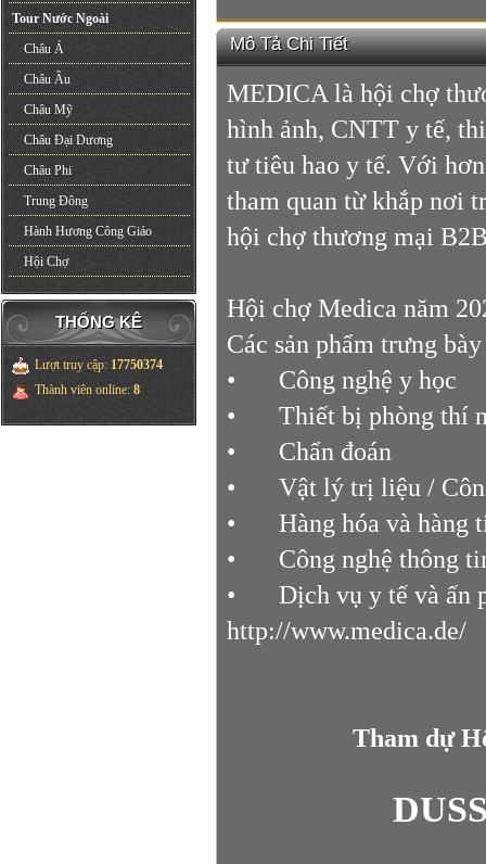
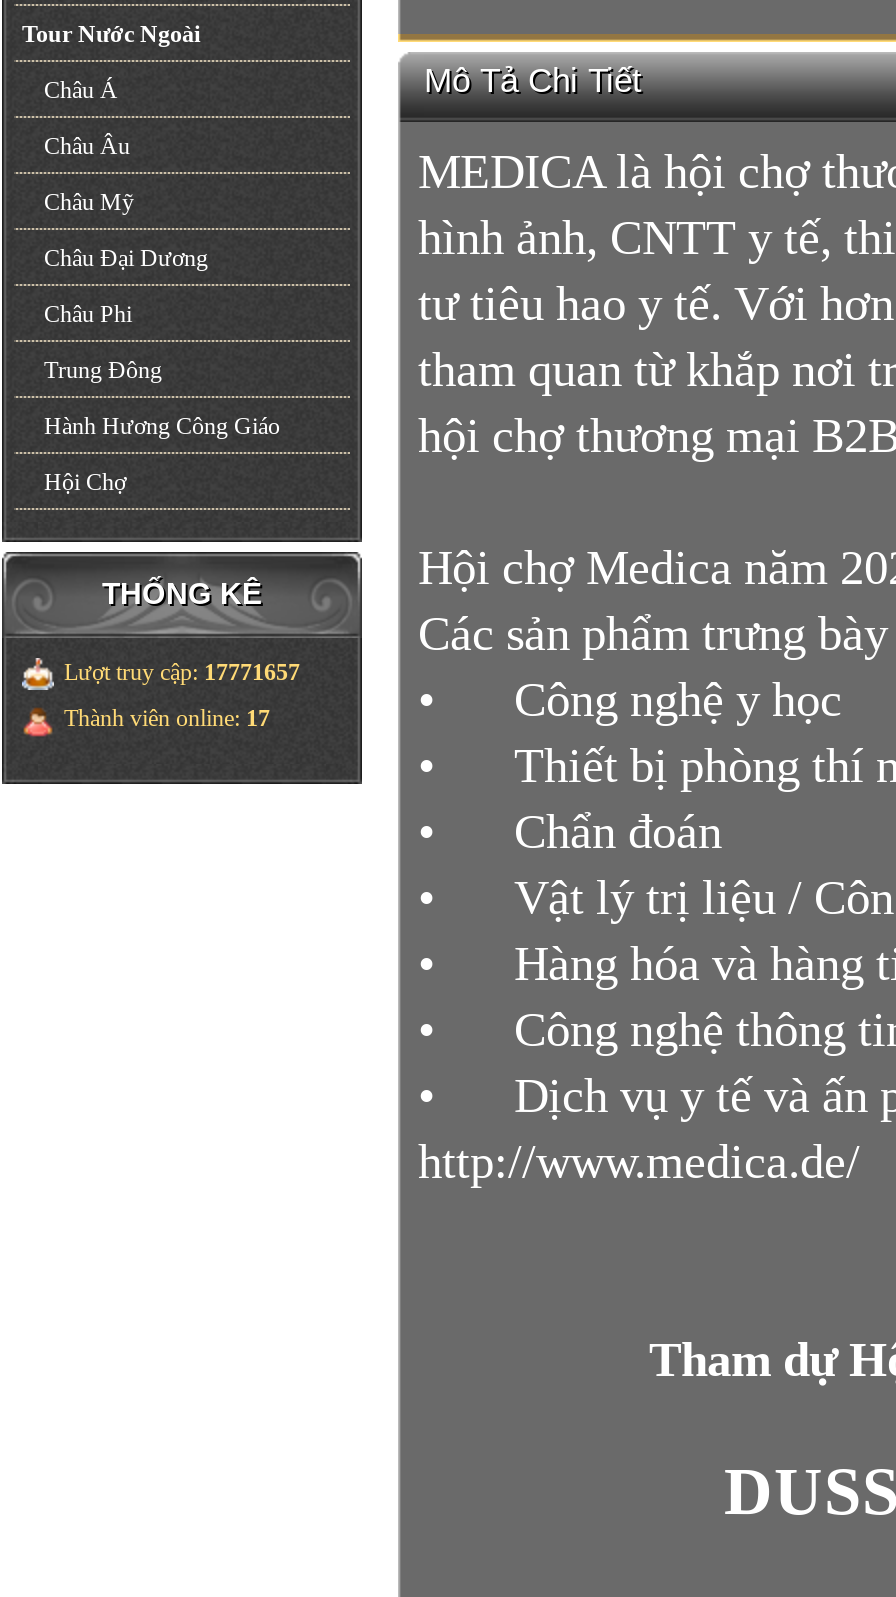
[35,357,163,372] Lượt truy cập: 17750374 -> [64,658,300,686] Lượt truy cập: 17771657
[35,382,140,397] Thành viên online: 8 -> [64,704,270,732] Thành viên online: 17

